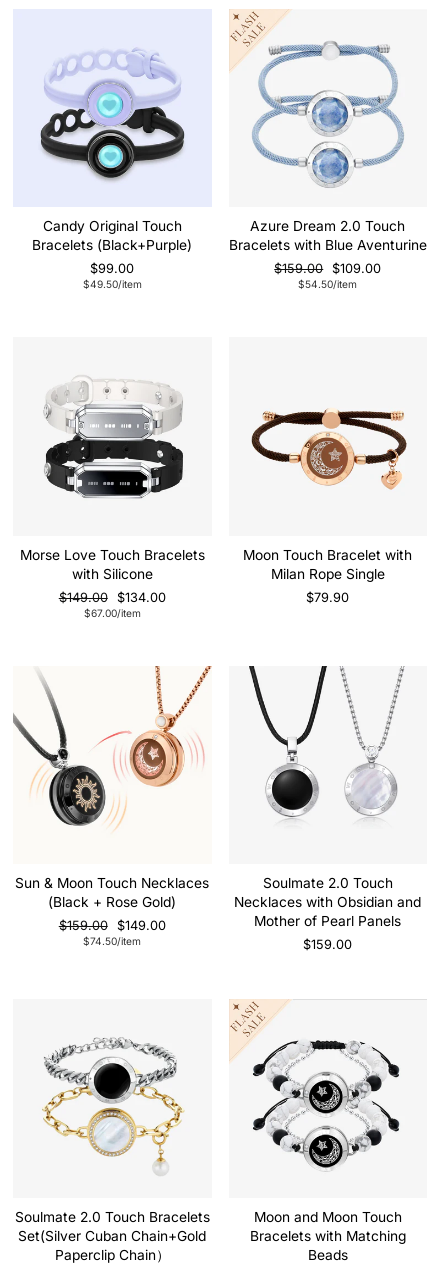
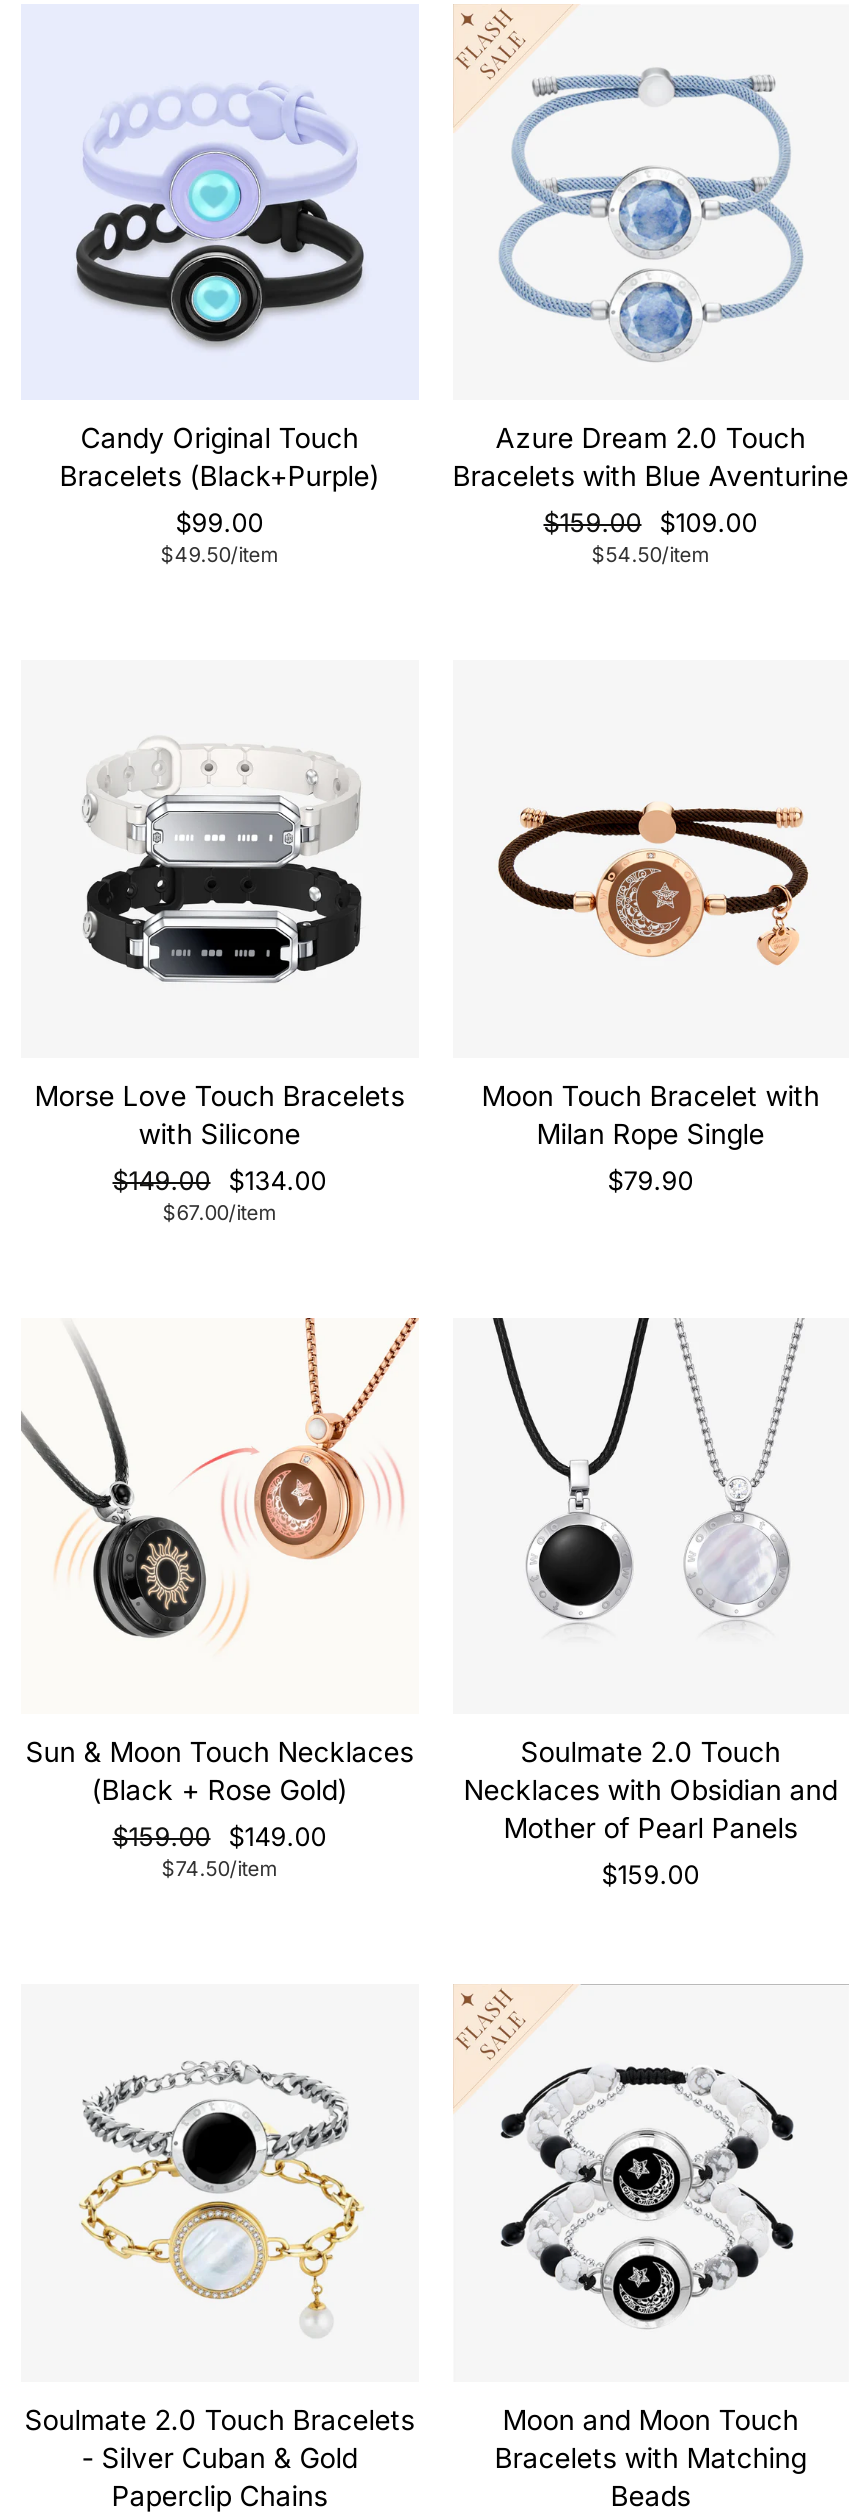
[18,1227,206,1262] Set(Silver Cuban Chain+Gold | Paperclip Chain） -> [81,2441,357,2511] - Silver Cuban & Gold | Paperclip Chains

